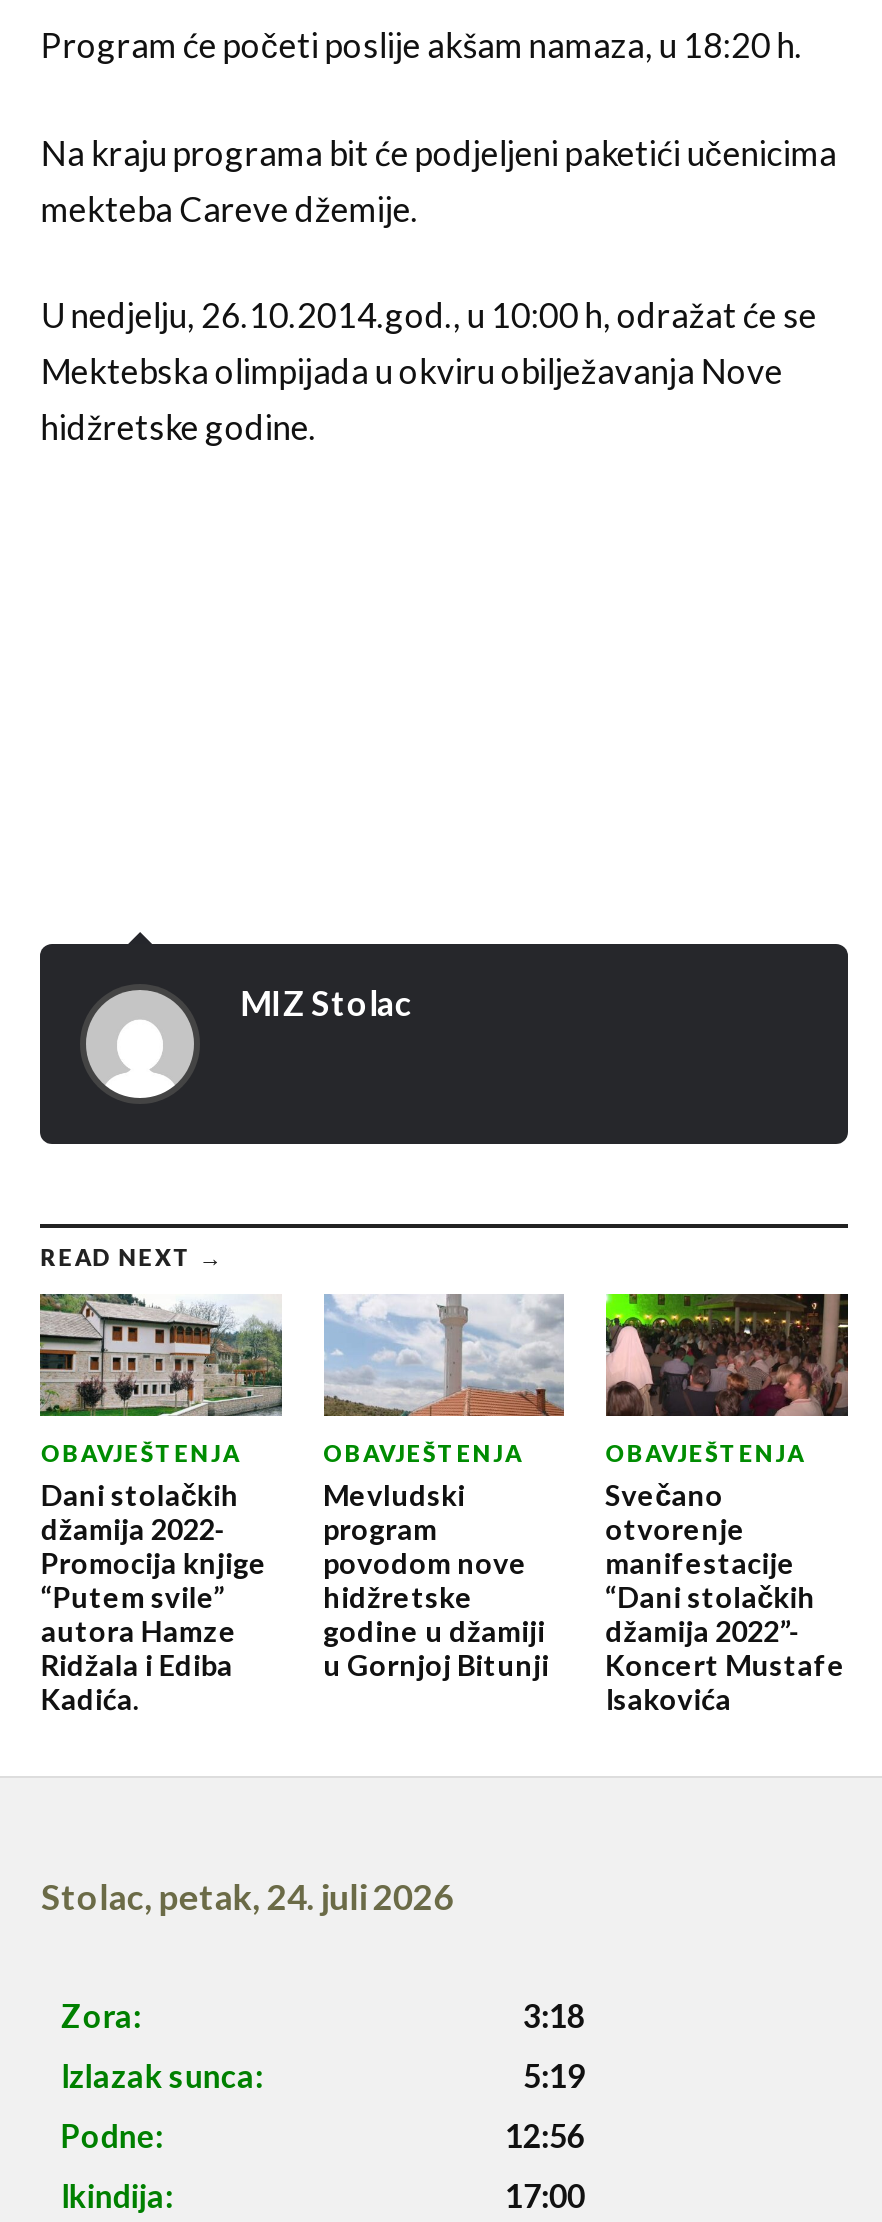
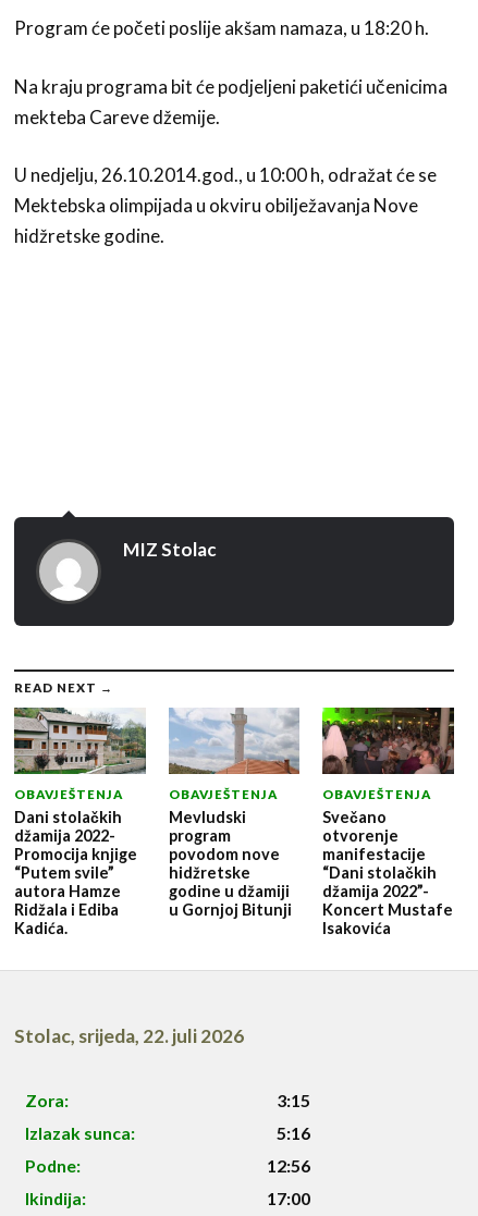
[41,1876,453,1918] Stolac, petak, 24. juli 2026 -> [15,1024,244,1047] Stolac, srijeda, 22. juli 2026
[523,1995,585,2033] 3:18 -> [277,1089,311,1110] 3:15
[523,2055,585,2093] 5:19 -> [277,1122,311,1143] 5:16

